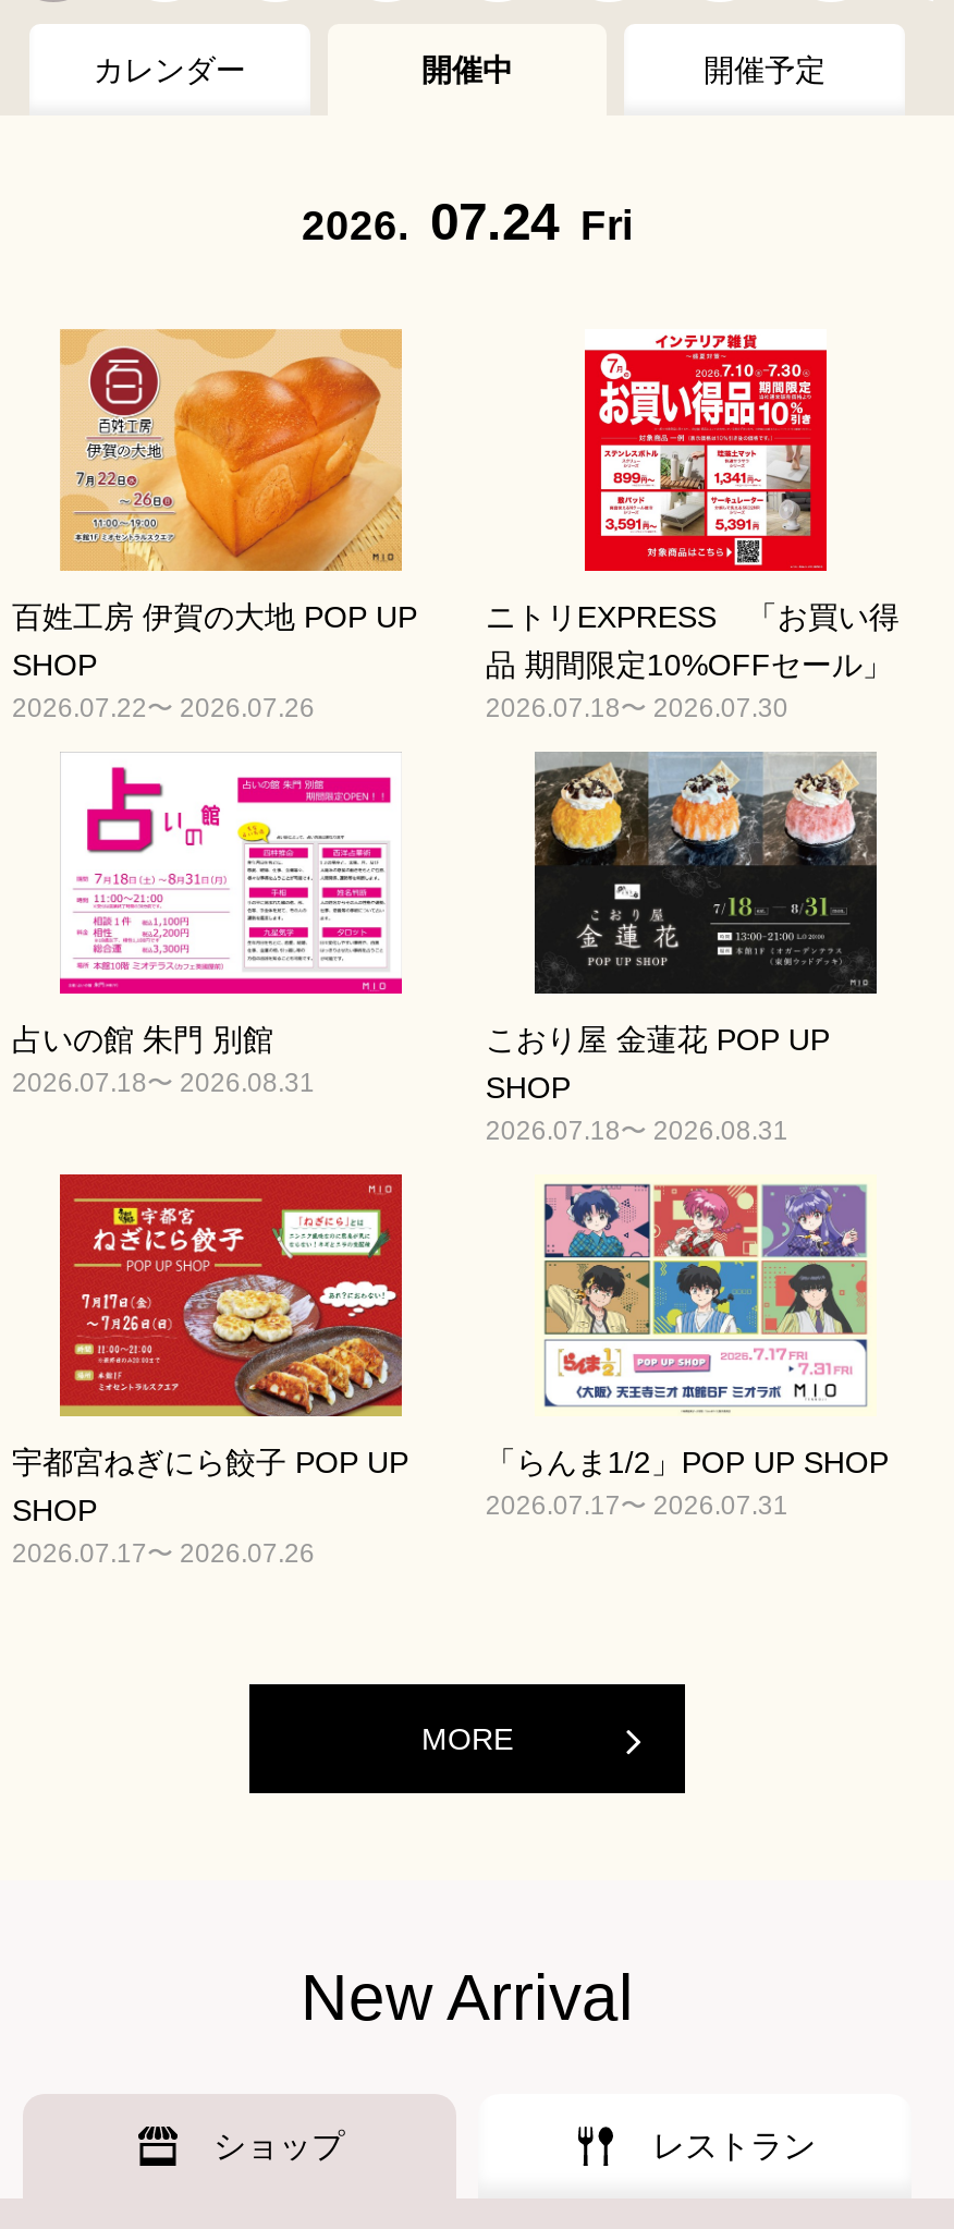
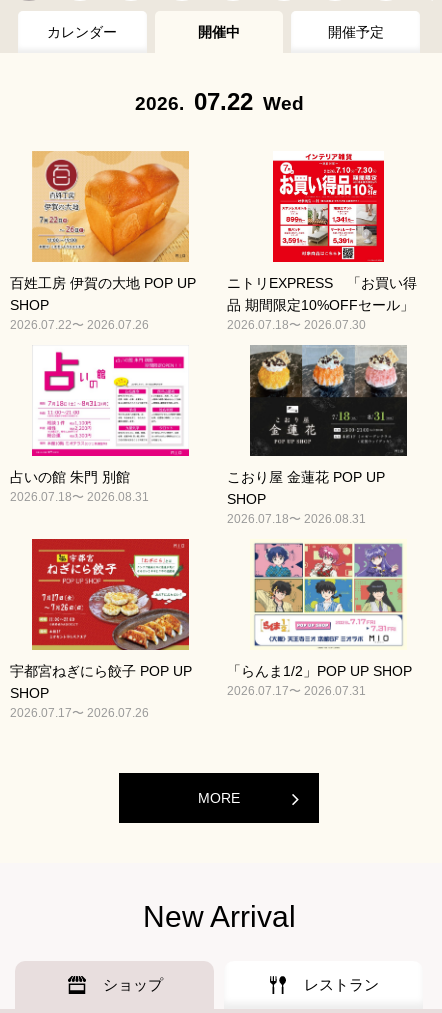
[302,192,633,251] 2026. 07.24 Fri -> [134,88,303,115] 2026. 07.22 Wed

